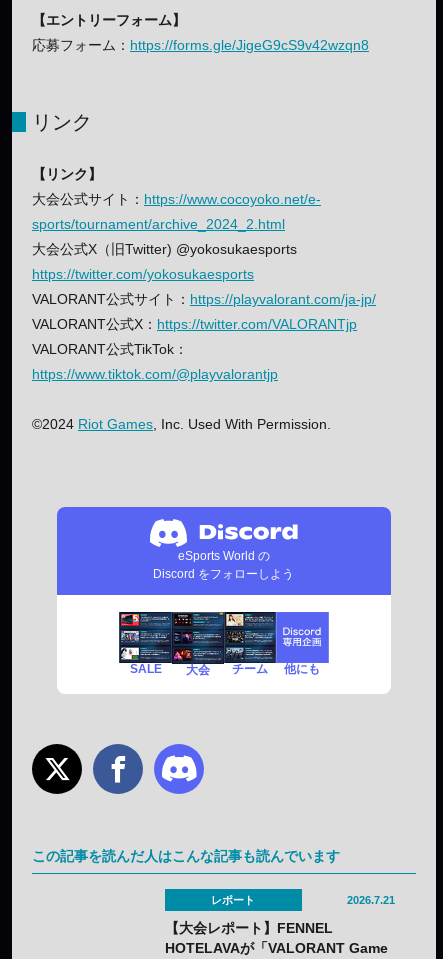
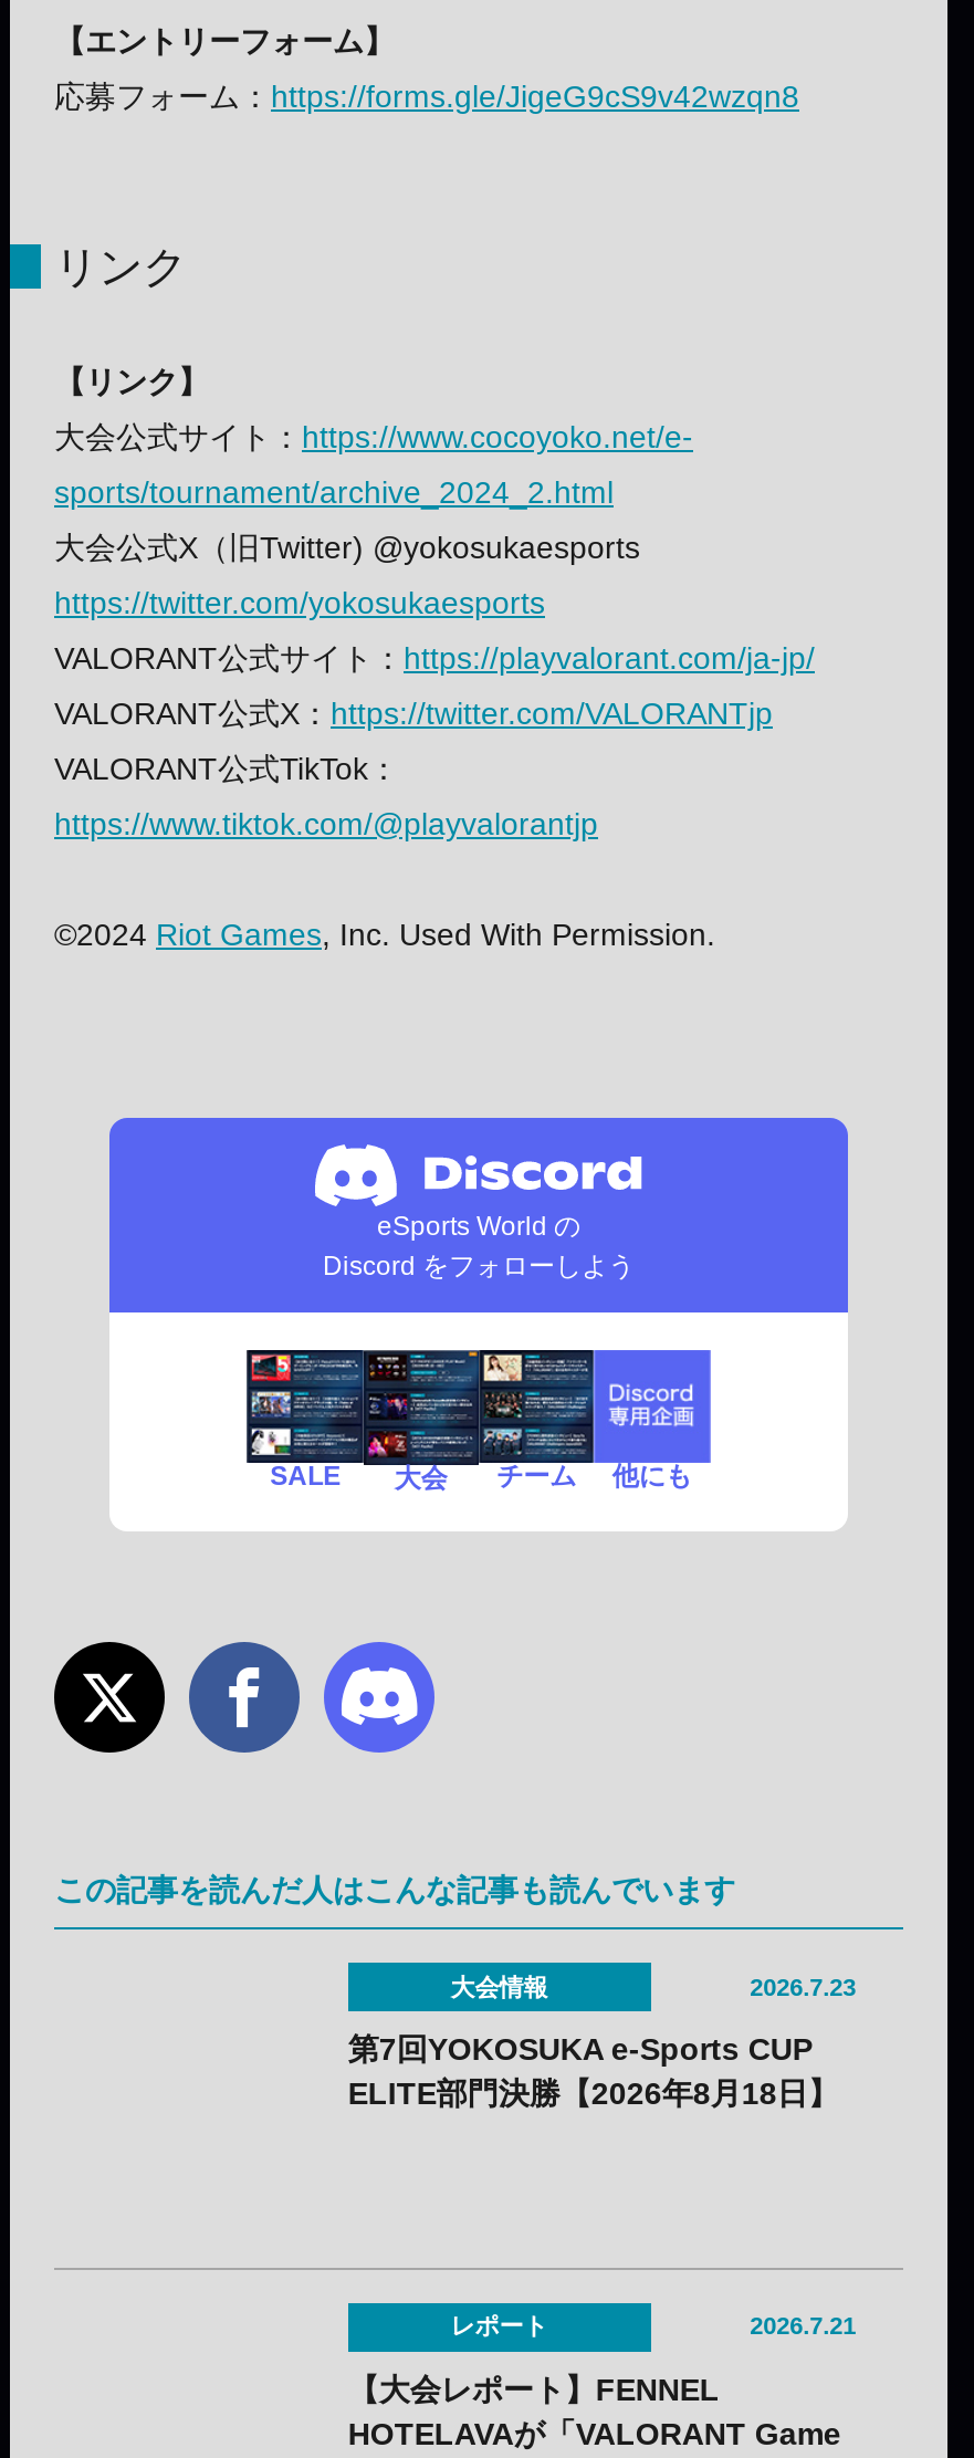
none -> [348,1973,856,2111] 大会情報 | 2026.7.23 | 第7回YOKOSUKA e-Sports CUP | ELITE部門決勝【2026年8月18日】

